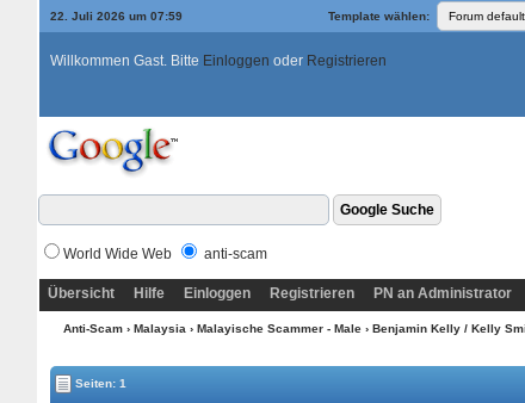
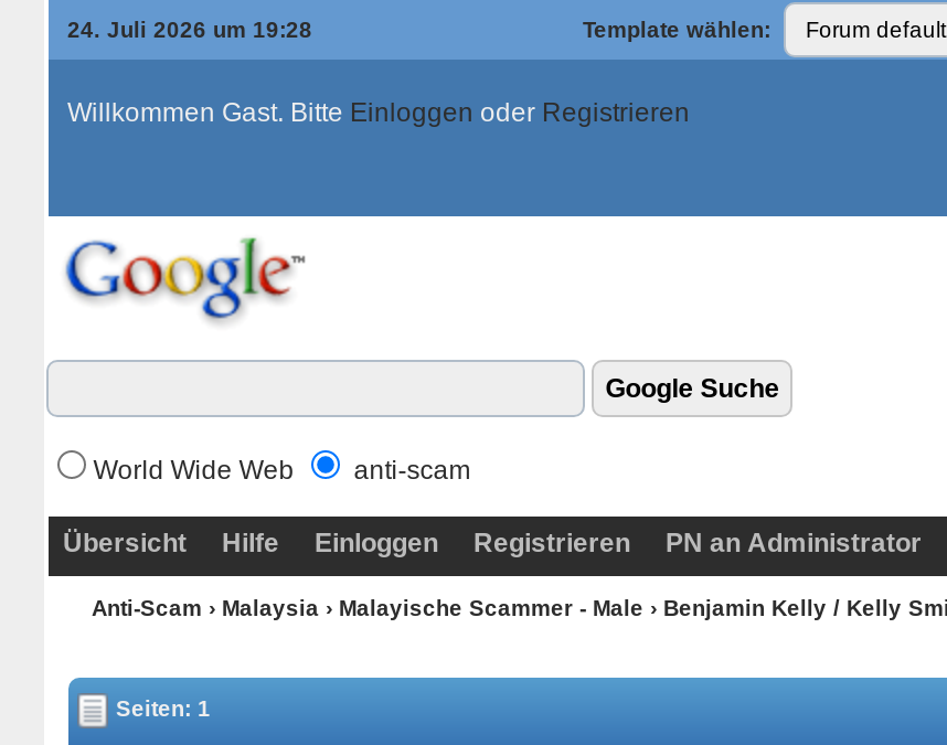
[50,10,182,23] 22. Juli 2026 um 07:59 -> [67,18,312,42] 24. Juli 2026 um 19:28

